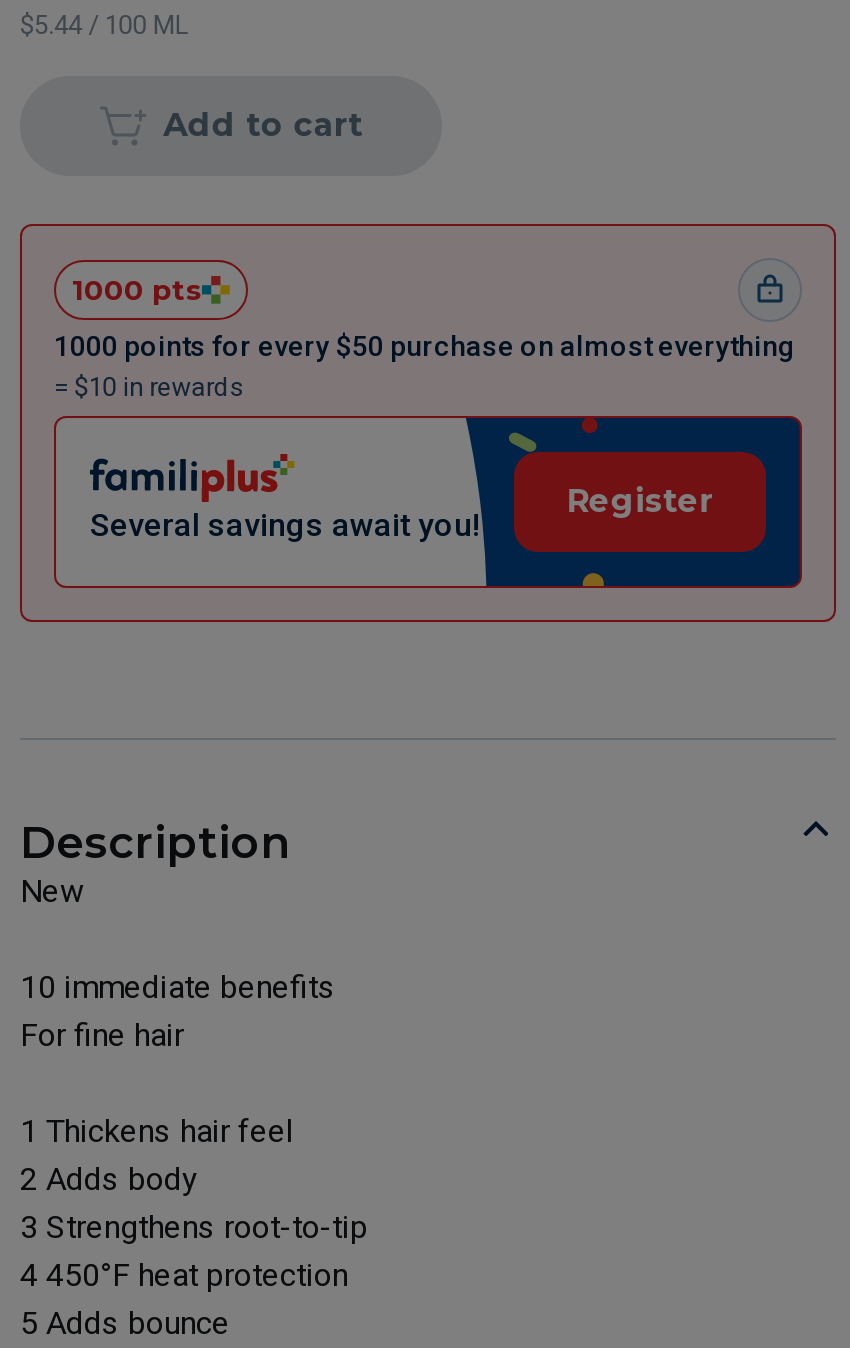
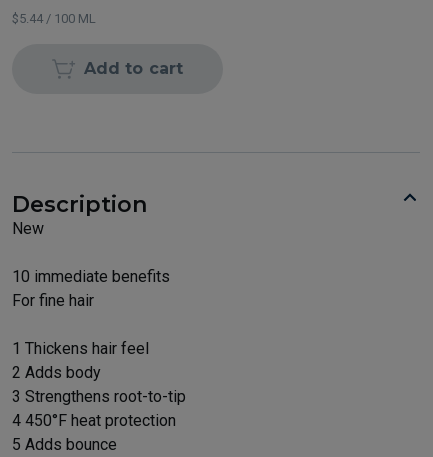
[18,222,838,624] [image] | 1000 pts | 1000 points for every $50 purchase on almost everything | = $10 in rewards -> none
[566,482,714,520] Register -> none
[90,506,480,544] Several savings await you! -> none

